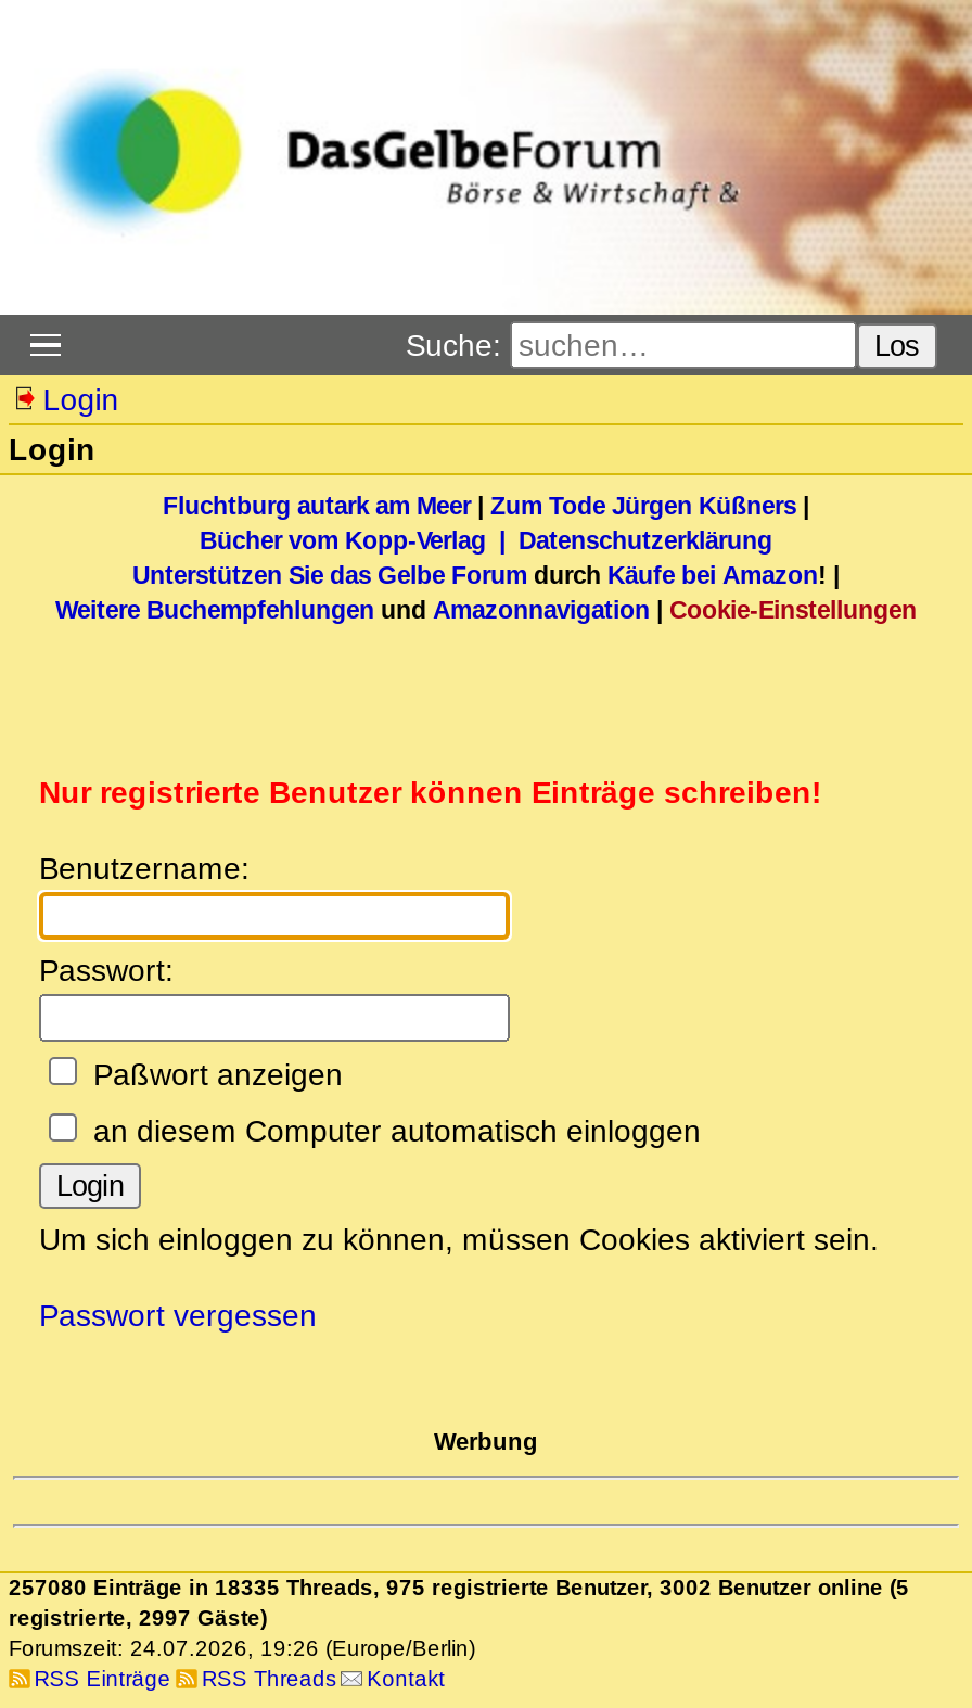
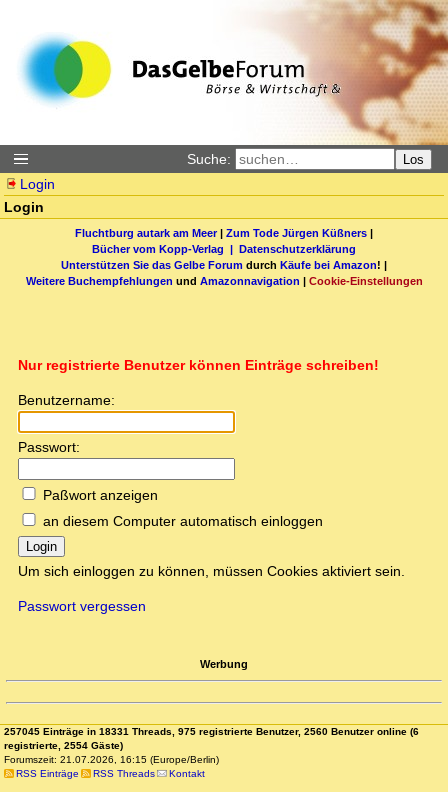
[9,1576,909,1600] 257080 Einträge in 18335 Threads, 975 registrierte Benutzer, 3002 Benutzer online (5 -> [4,726,419,737] 257045 Einträge in 18331 Threads, 975 registrierte Benutzer, 2560 Benutzer online (6
[9,1607,267,1631] registrierte, 2997 Gäste) -> [4,740,123,751] registrierte, 2554 Gäste)
[9,1637,475,1661] Forumszeit: 24.07.2026, 19:26 (Europe/Berlin) -> [4,754,219,765] Forumszeit: 21.07.2026, 16:15 (Europe/Berlin)

